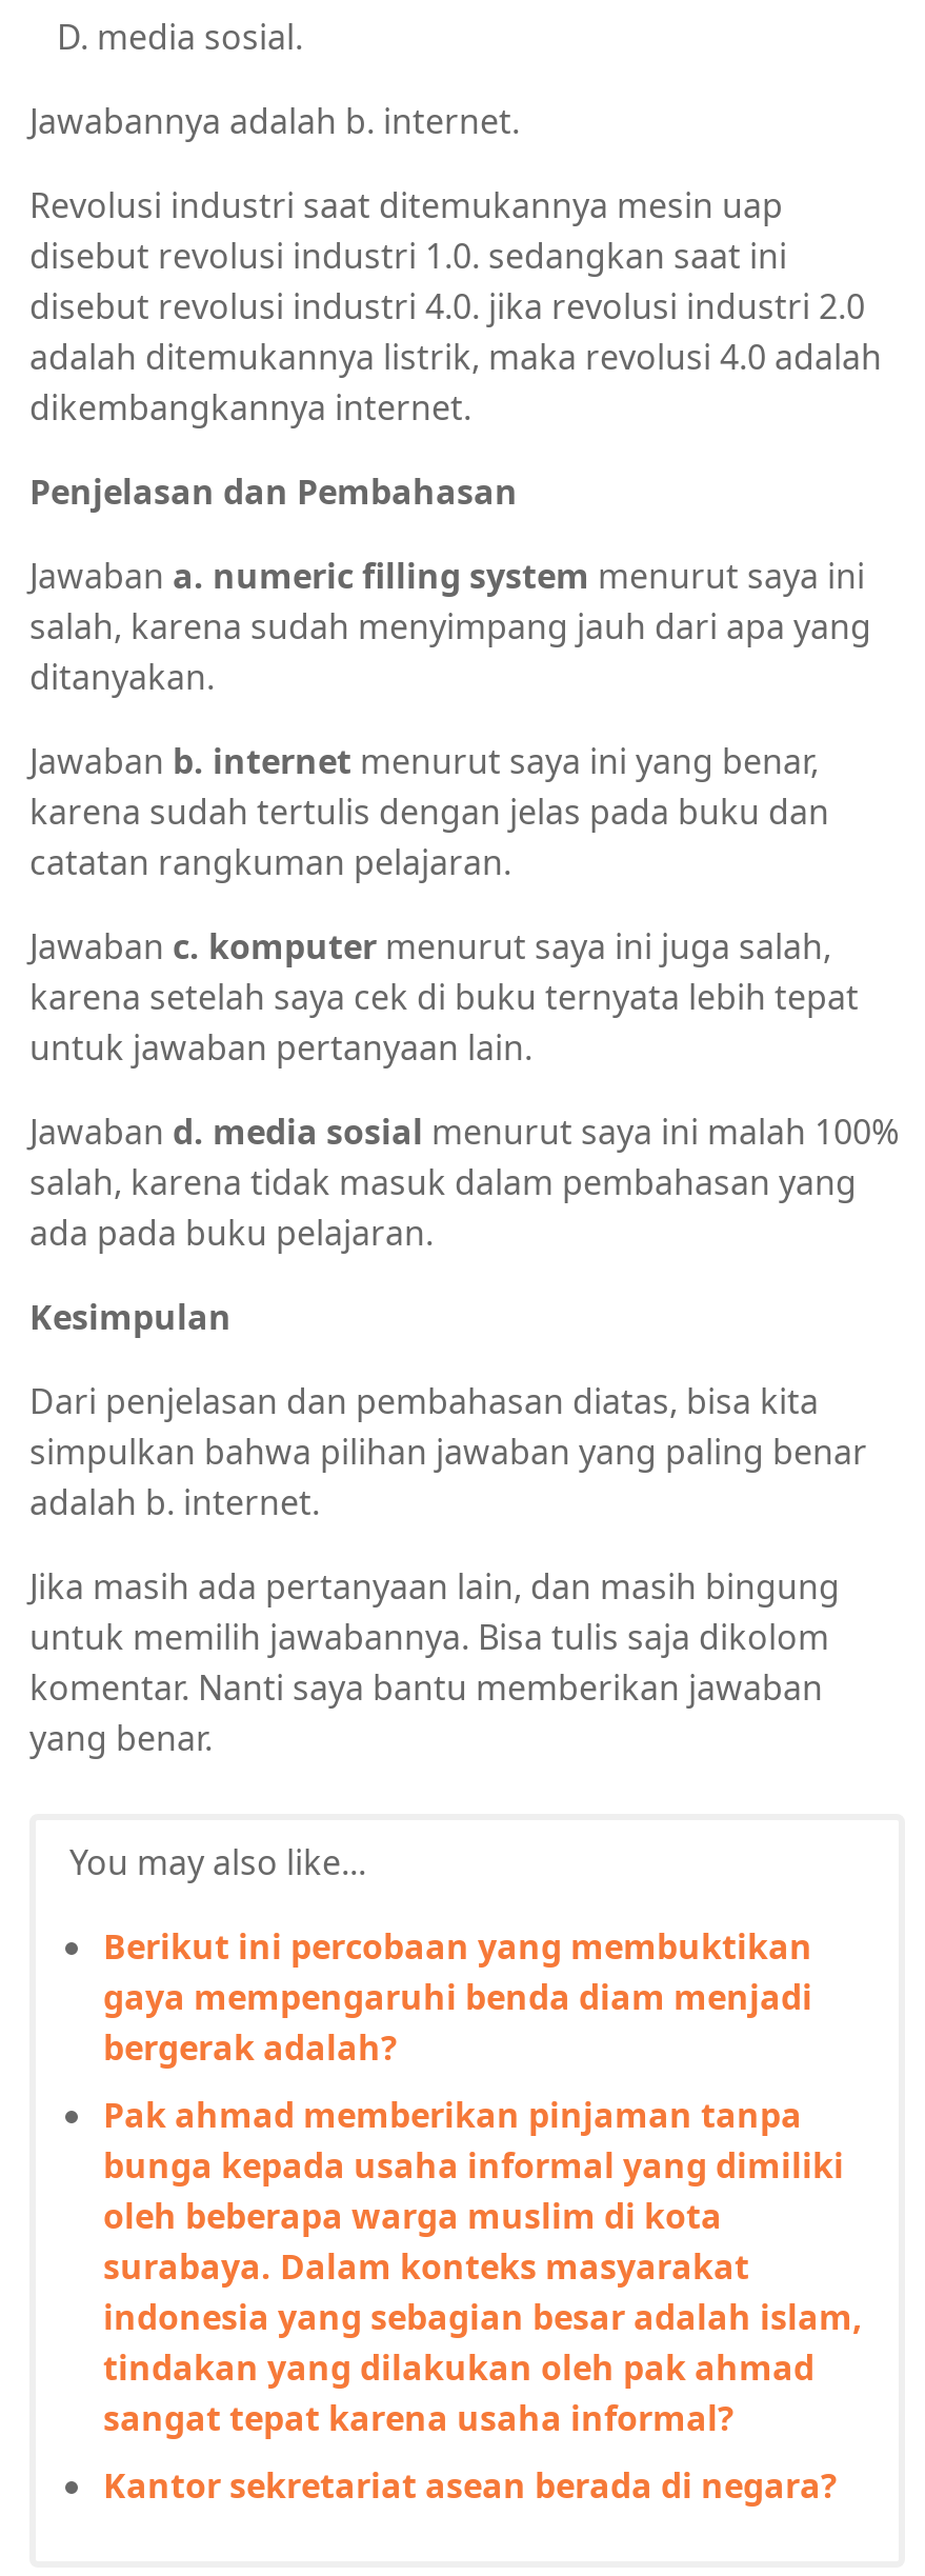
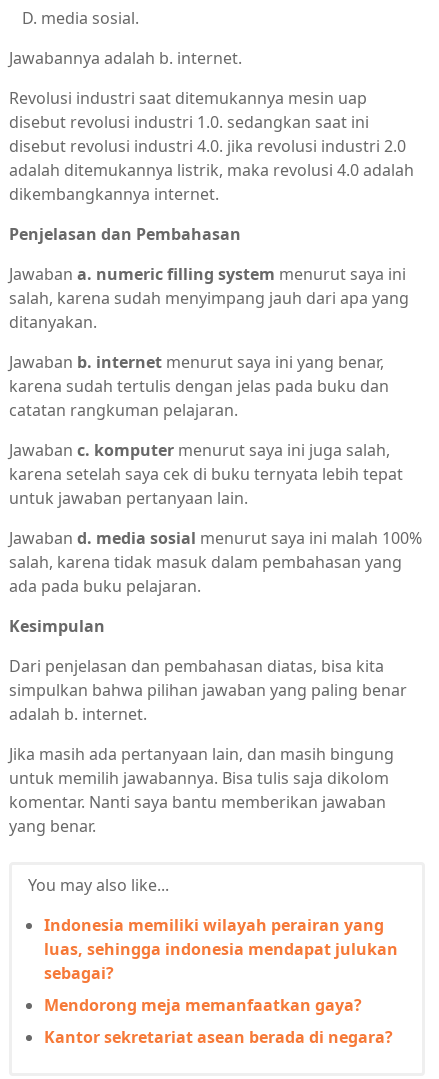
[103,1923,812,2071] Berikut ini percobaan yang membuktikan | gaya mempengaruhi benda diam menjadi | bergerak adalah? -> [44,914,398,984] Indonesia memiliki wilayah perairan yang | luas, sehingga indonesia mendapat julukan | sebagai?
[103,2092,863,2441] Pak ahmad memberikan pinjaman tanpa | bunga kepada usaha informal yang dimiliki | oleh beberapa warga muslim di kota | surabaya. Dalam konteks masyarakat | indonesia yang sebagian besar adalah islam, | tindakan yang dilakukan oleh pak ahmad | sangat tepat karena usaha informal? -> [44,994,362,1016] Mendorong meja memanfaatkan gaya?

